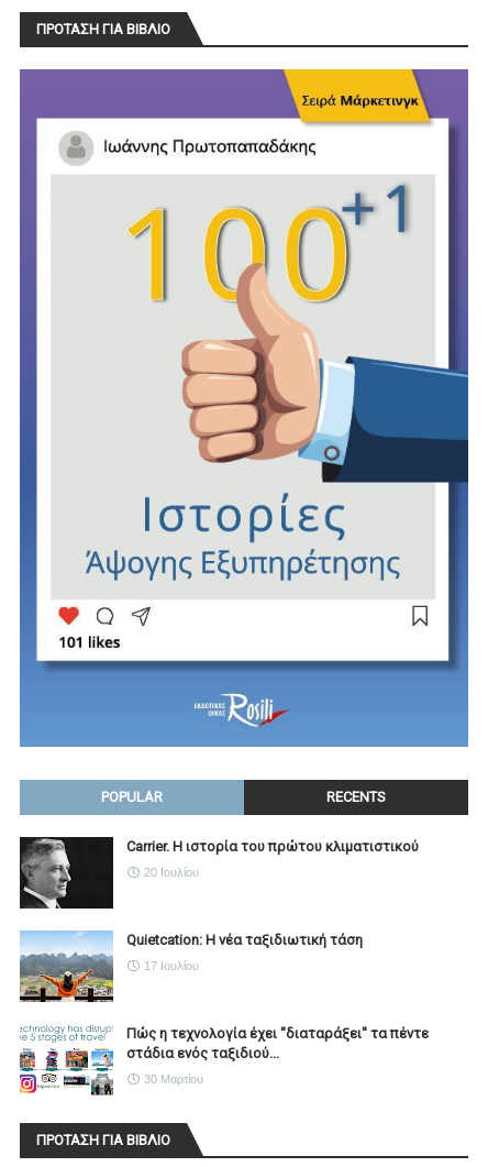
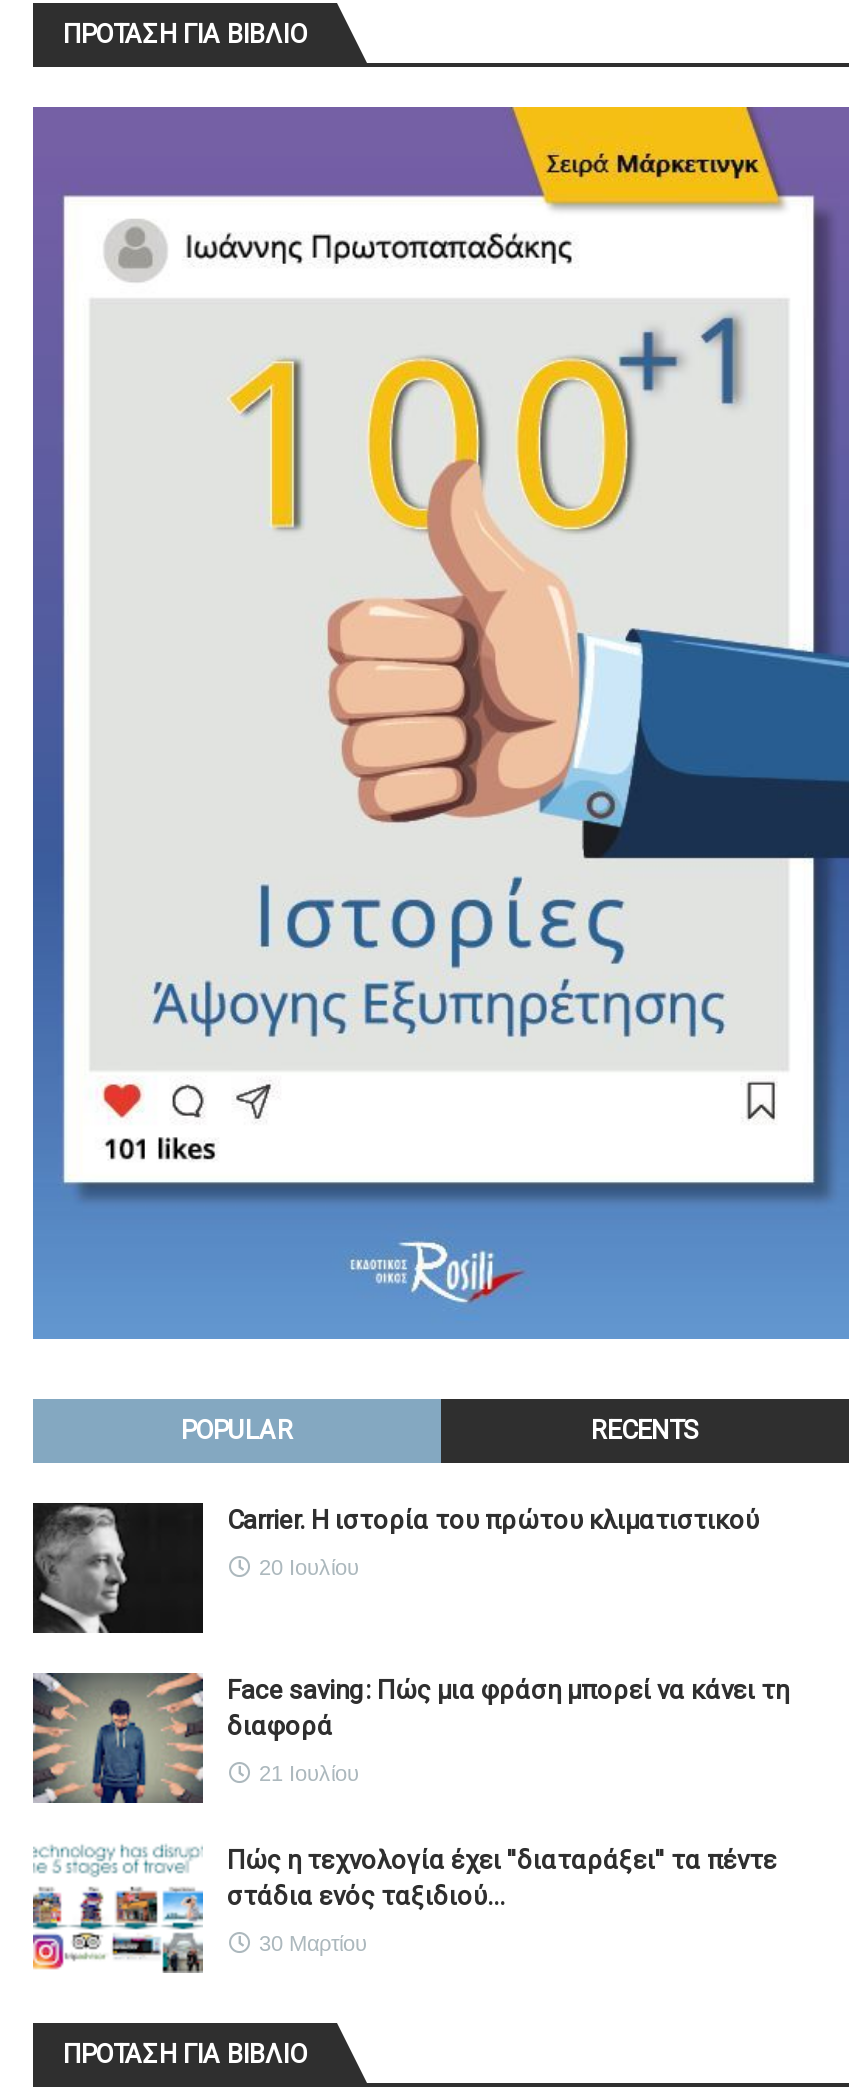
[19,929,363,1002] [image] | Quietcation: Η νέα ταξιδιωτική τάση -> [31,1671,789,1805] [image] | Face saving: Πώς μια φράση μπορεί να κάνει τη | διαφορά
[144,959,199,973] 17 Ιουλίου -> [259,1761,359,1785] 21 Ιουλίου

